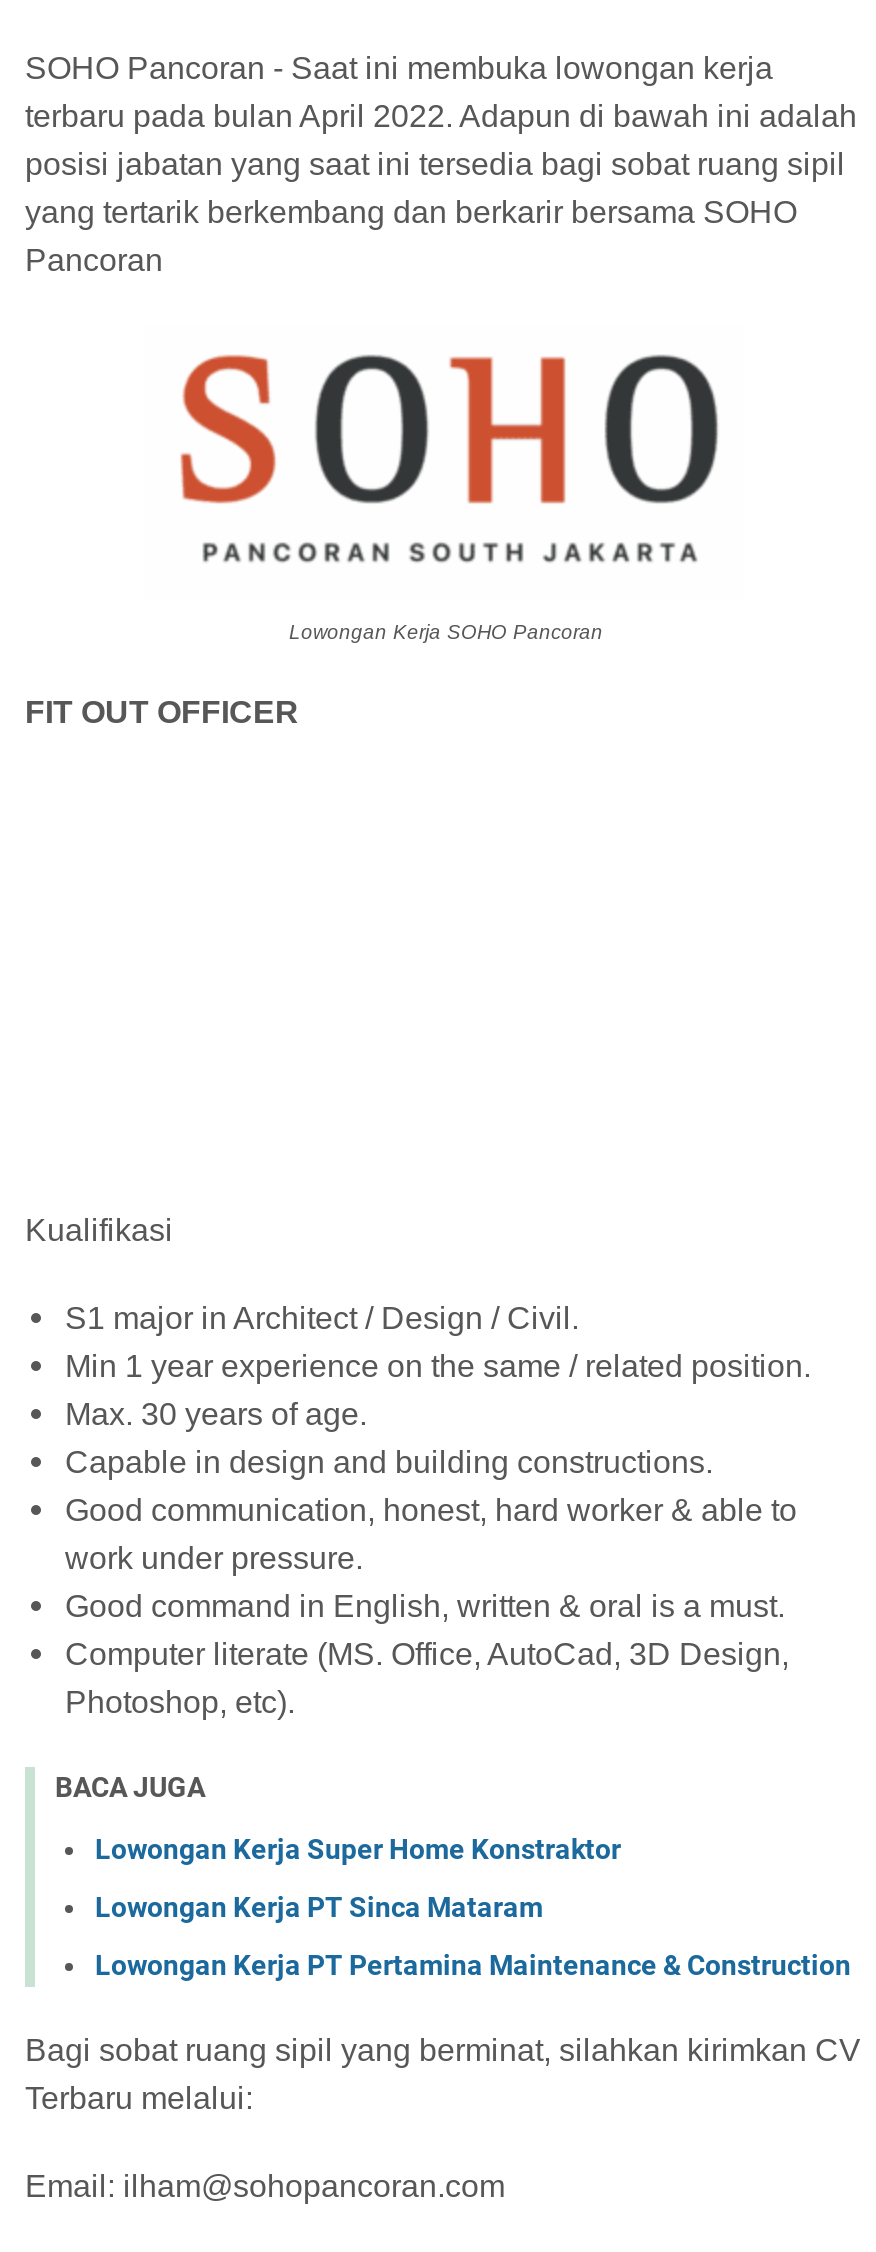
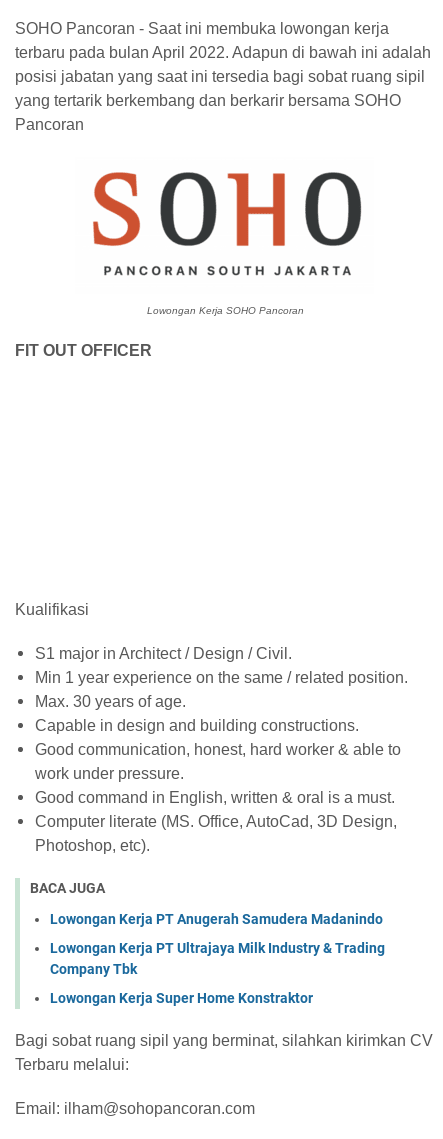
none -> [50,911,385,977] Lowongan Kerja PT Anugerah Samudera Madanindo | Lowongan Kerja PT Ultrajaya Milk Industry & Trading | Company Tbk
moved [95,1832,621,1864] -> [50,990,313,1006]: Lowongan Kerja Super Home Konstraktor
[95,1890,851,1980] Lowongan Kerja PT Sinca Mataram | Lowongan Kerja PT Pertamina Maintenance & Construction -> none

